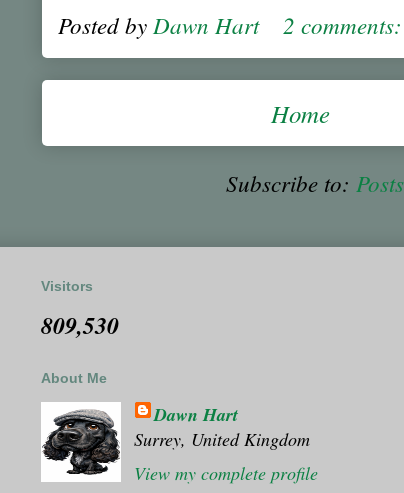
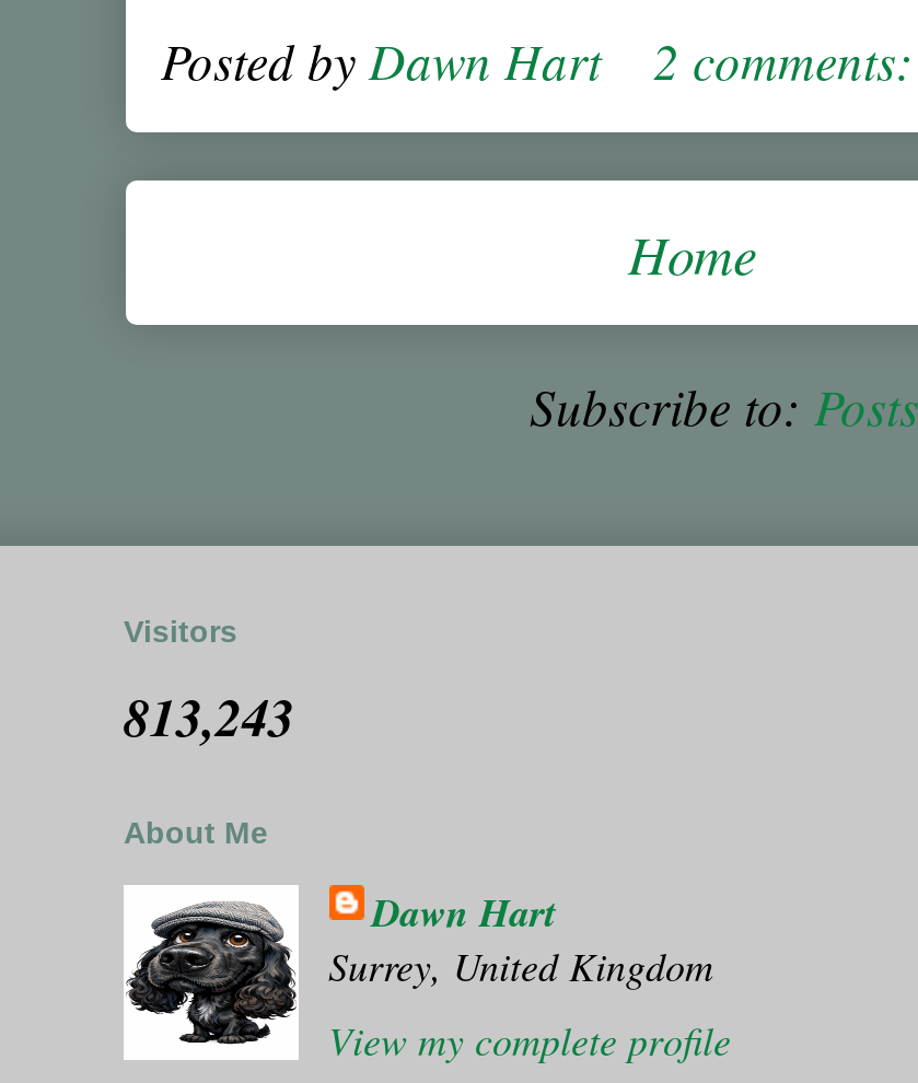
[41,308,119,342] 809,530 -> [124,679,294,754] 813,243

